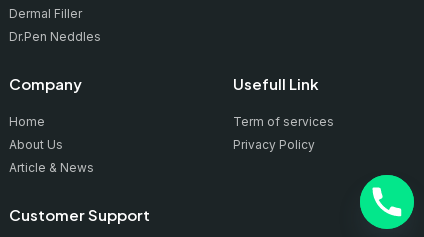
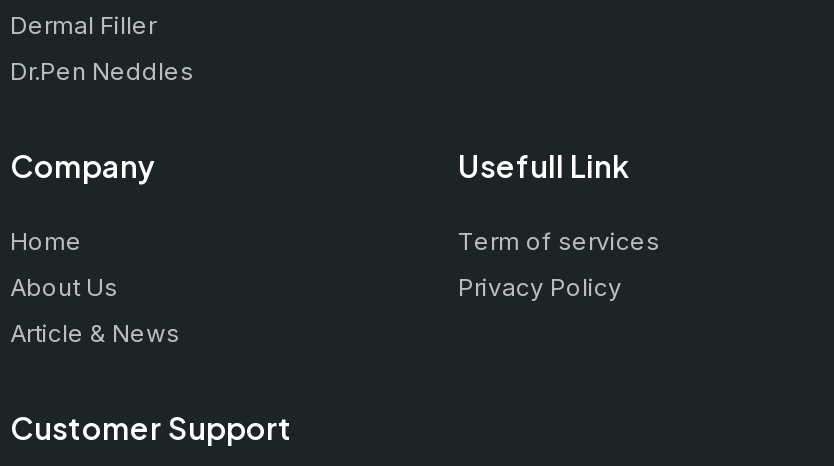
[359,174,415,230] [image] -> none

